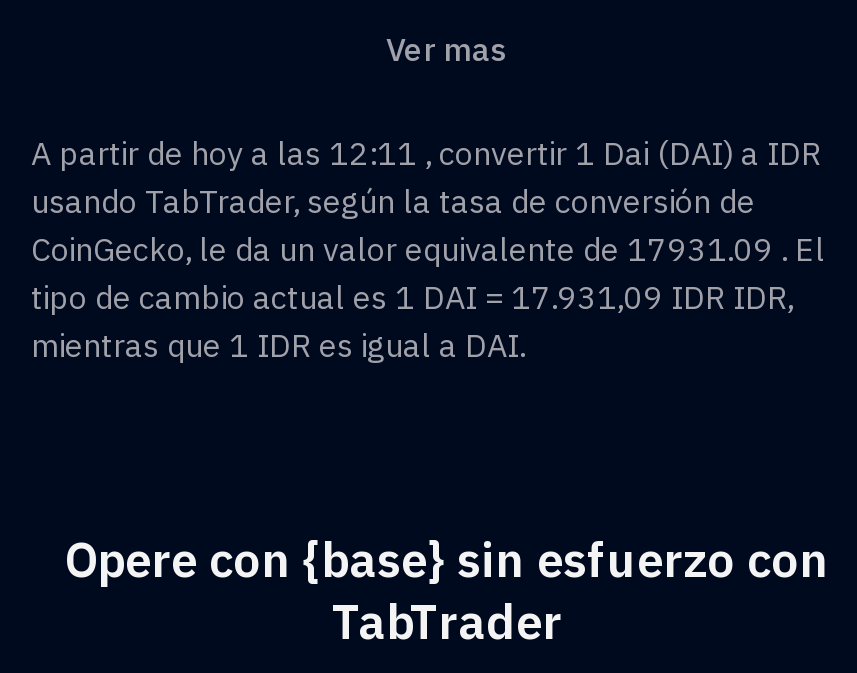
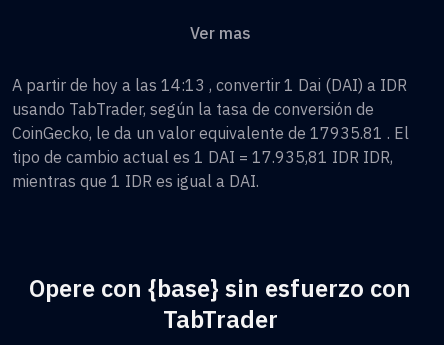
[31,132,821,172] A partir de hoy a las 12:11 , convertir 1 Dai (DAI) a IDR -> [12,74,407,94] A partir de hoy a las 14:13 , convertir 1 Dai (DAI) a IDR
[31,228,825,268] CoinGecko, le da un valor equivalente de 17931.09. El -> [12,122,409,142] CoinGecko, le da un valor equivalente de 17935.81. El
[31,276,793,316] tipo de cambio actual es 1 DAI = 17.931,09 IDR IDR, -> [12,146,393,166] tipo de cambio actual es 1 DAI = 17.935,81 IDR IDR,

